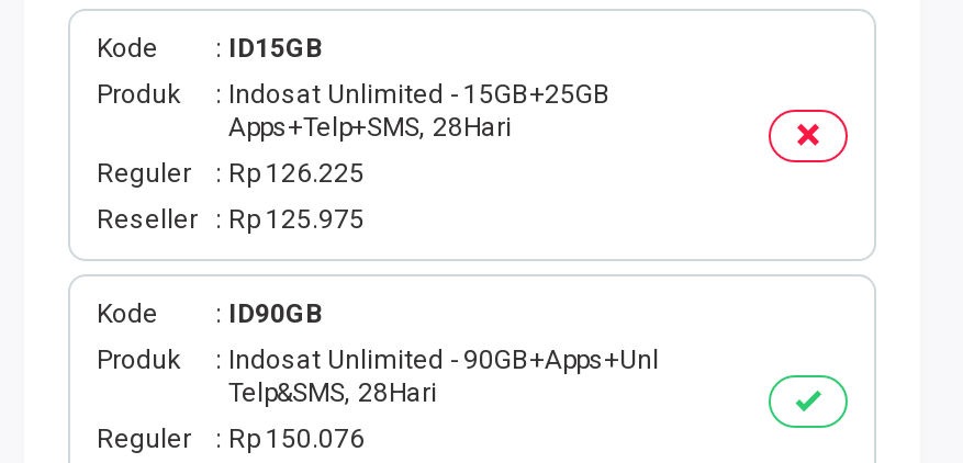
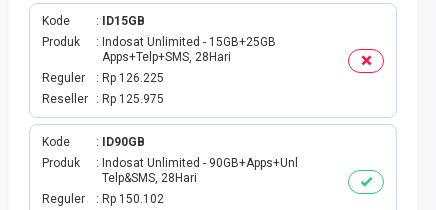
[97,424,365,454] Reguler Rp 150.076 -> [42,192,164,206] Reguler Rp 150.102

